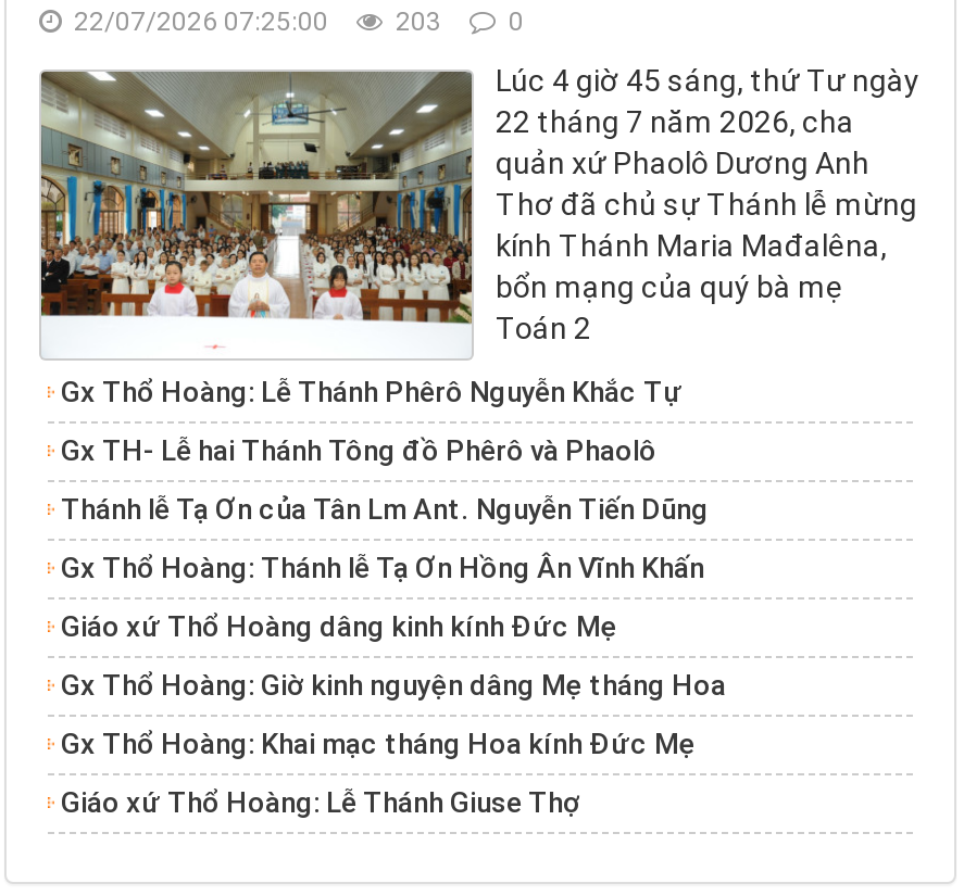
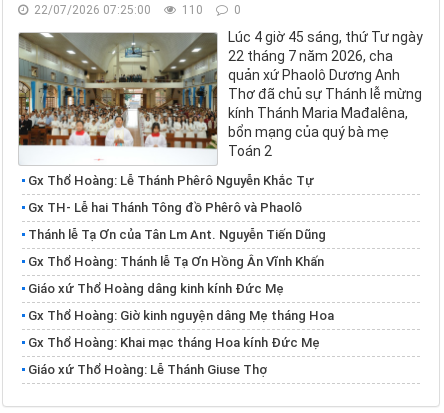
[67,7,524,37] 22/07/2026 07:25:00 203 0 -> [31,3,241,17] 22/07/2026 07:25:00 110 0

